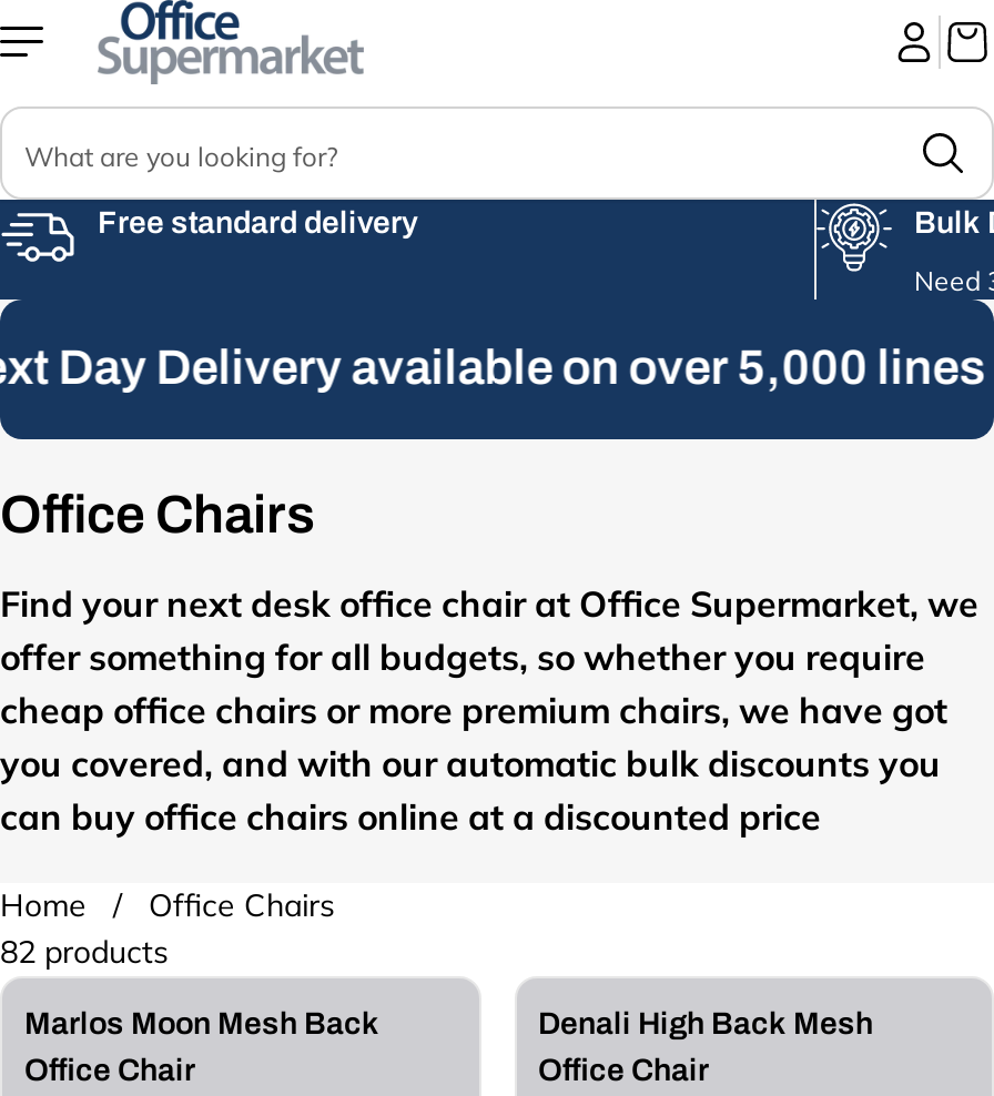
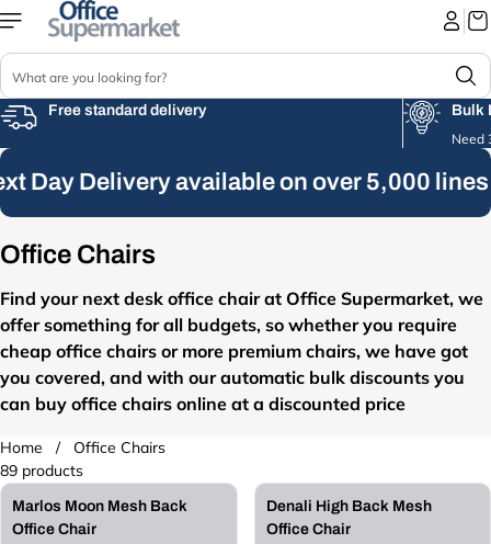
[0,931,169,971] 82 products -> [0,460,83,480] 89 products

